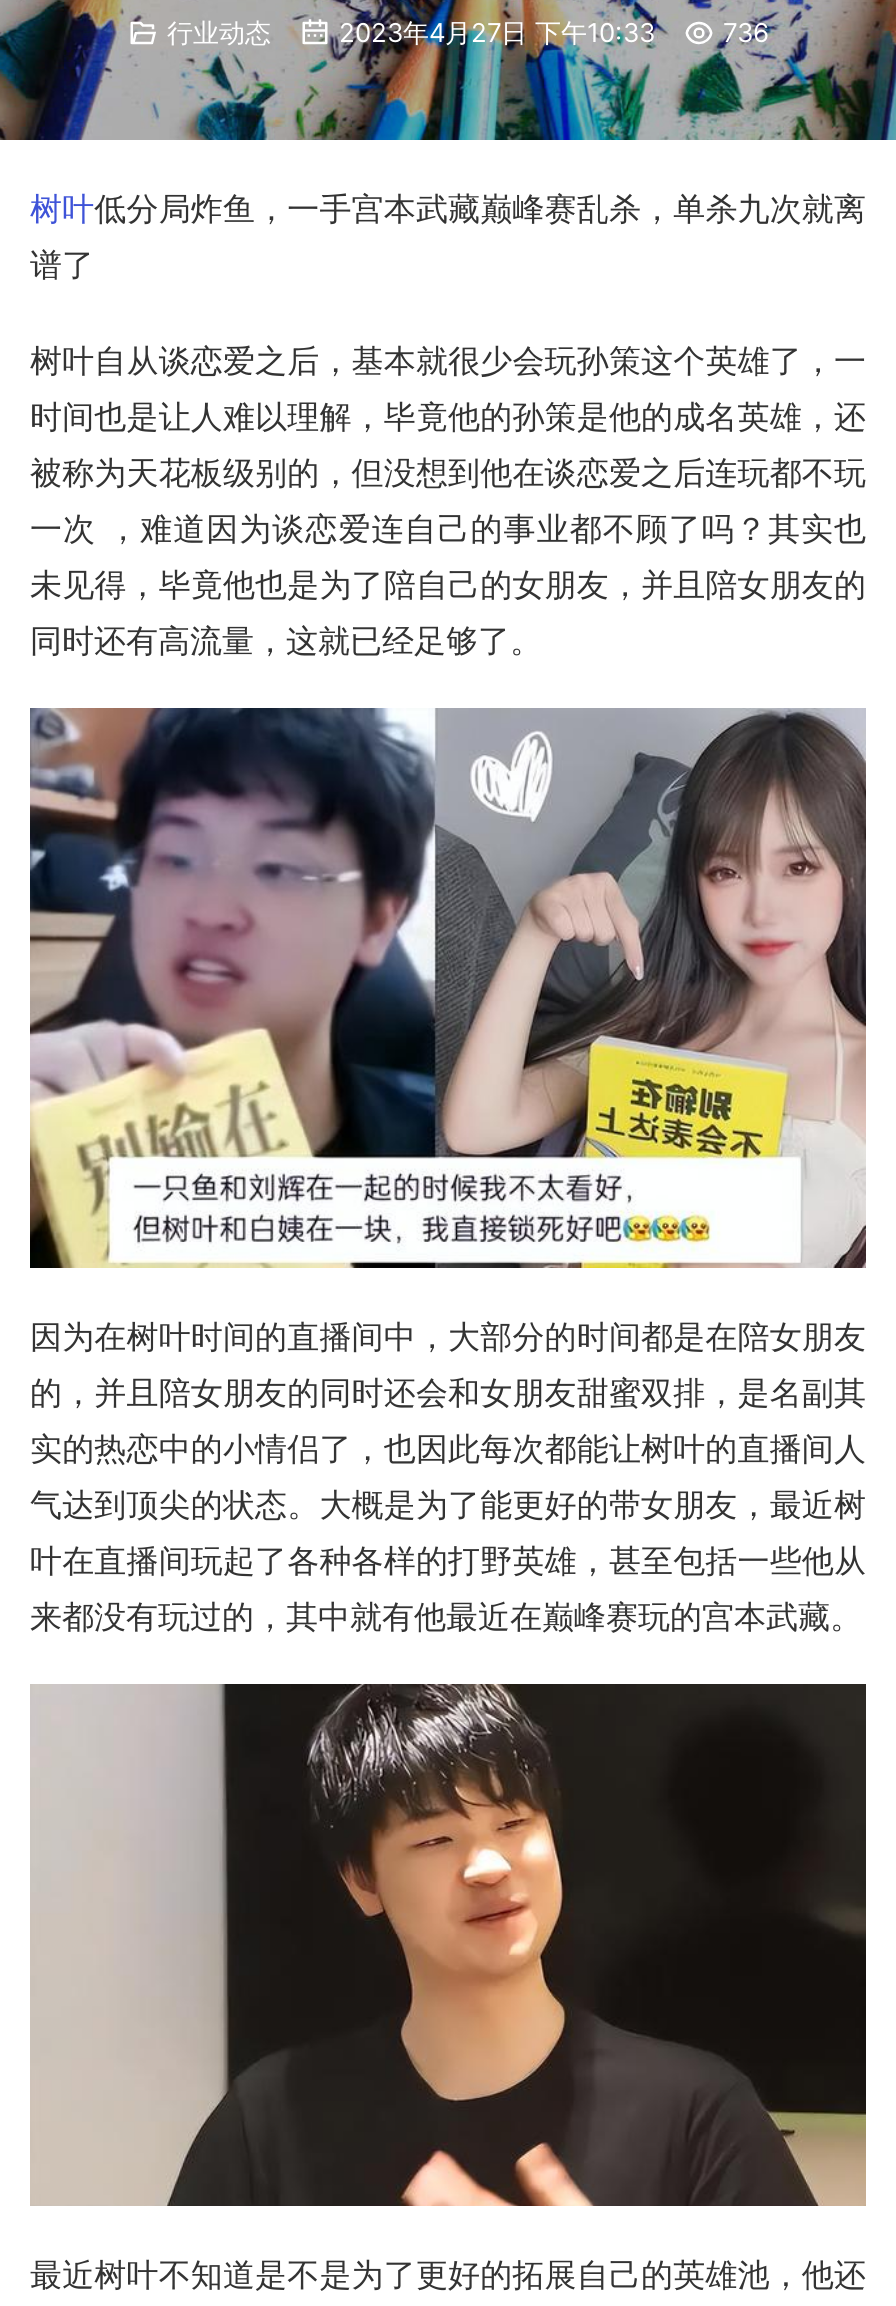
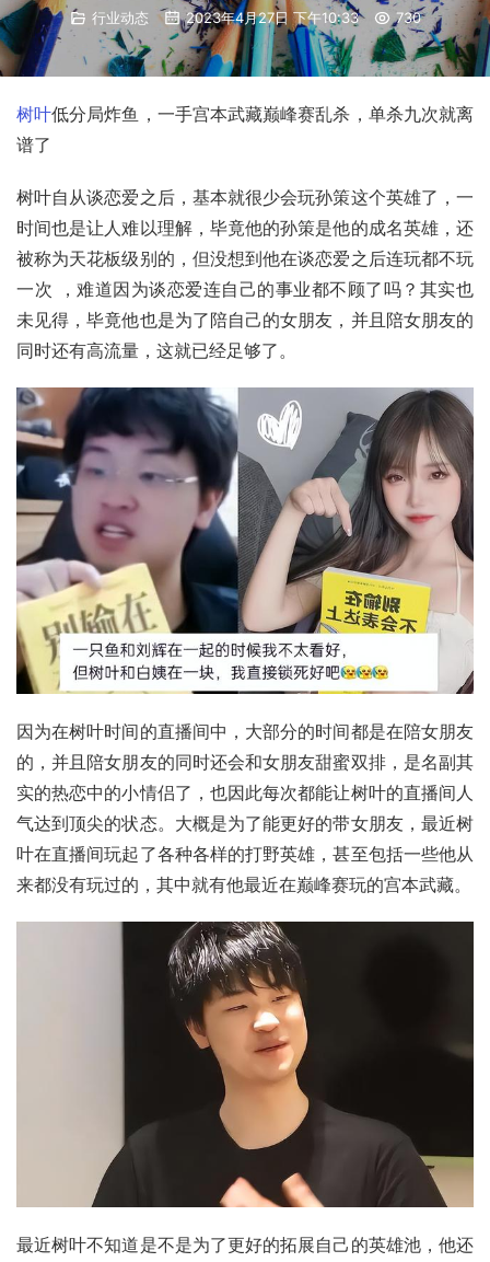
[715,16,769,48] 736 -> [391,9,421,26] 730

